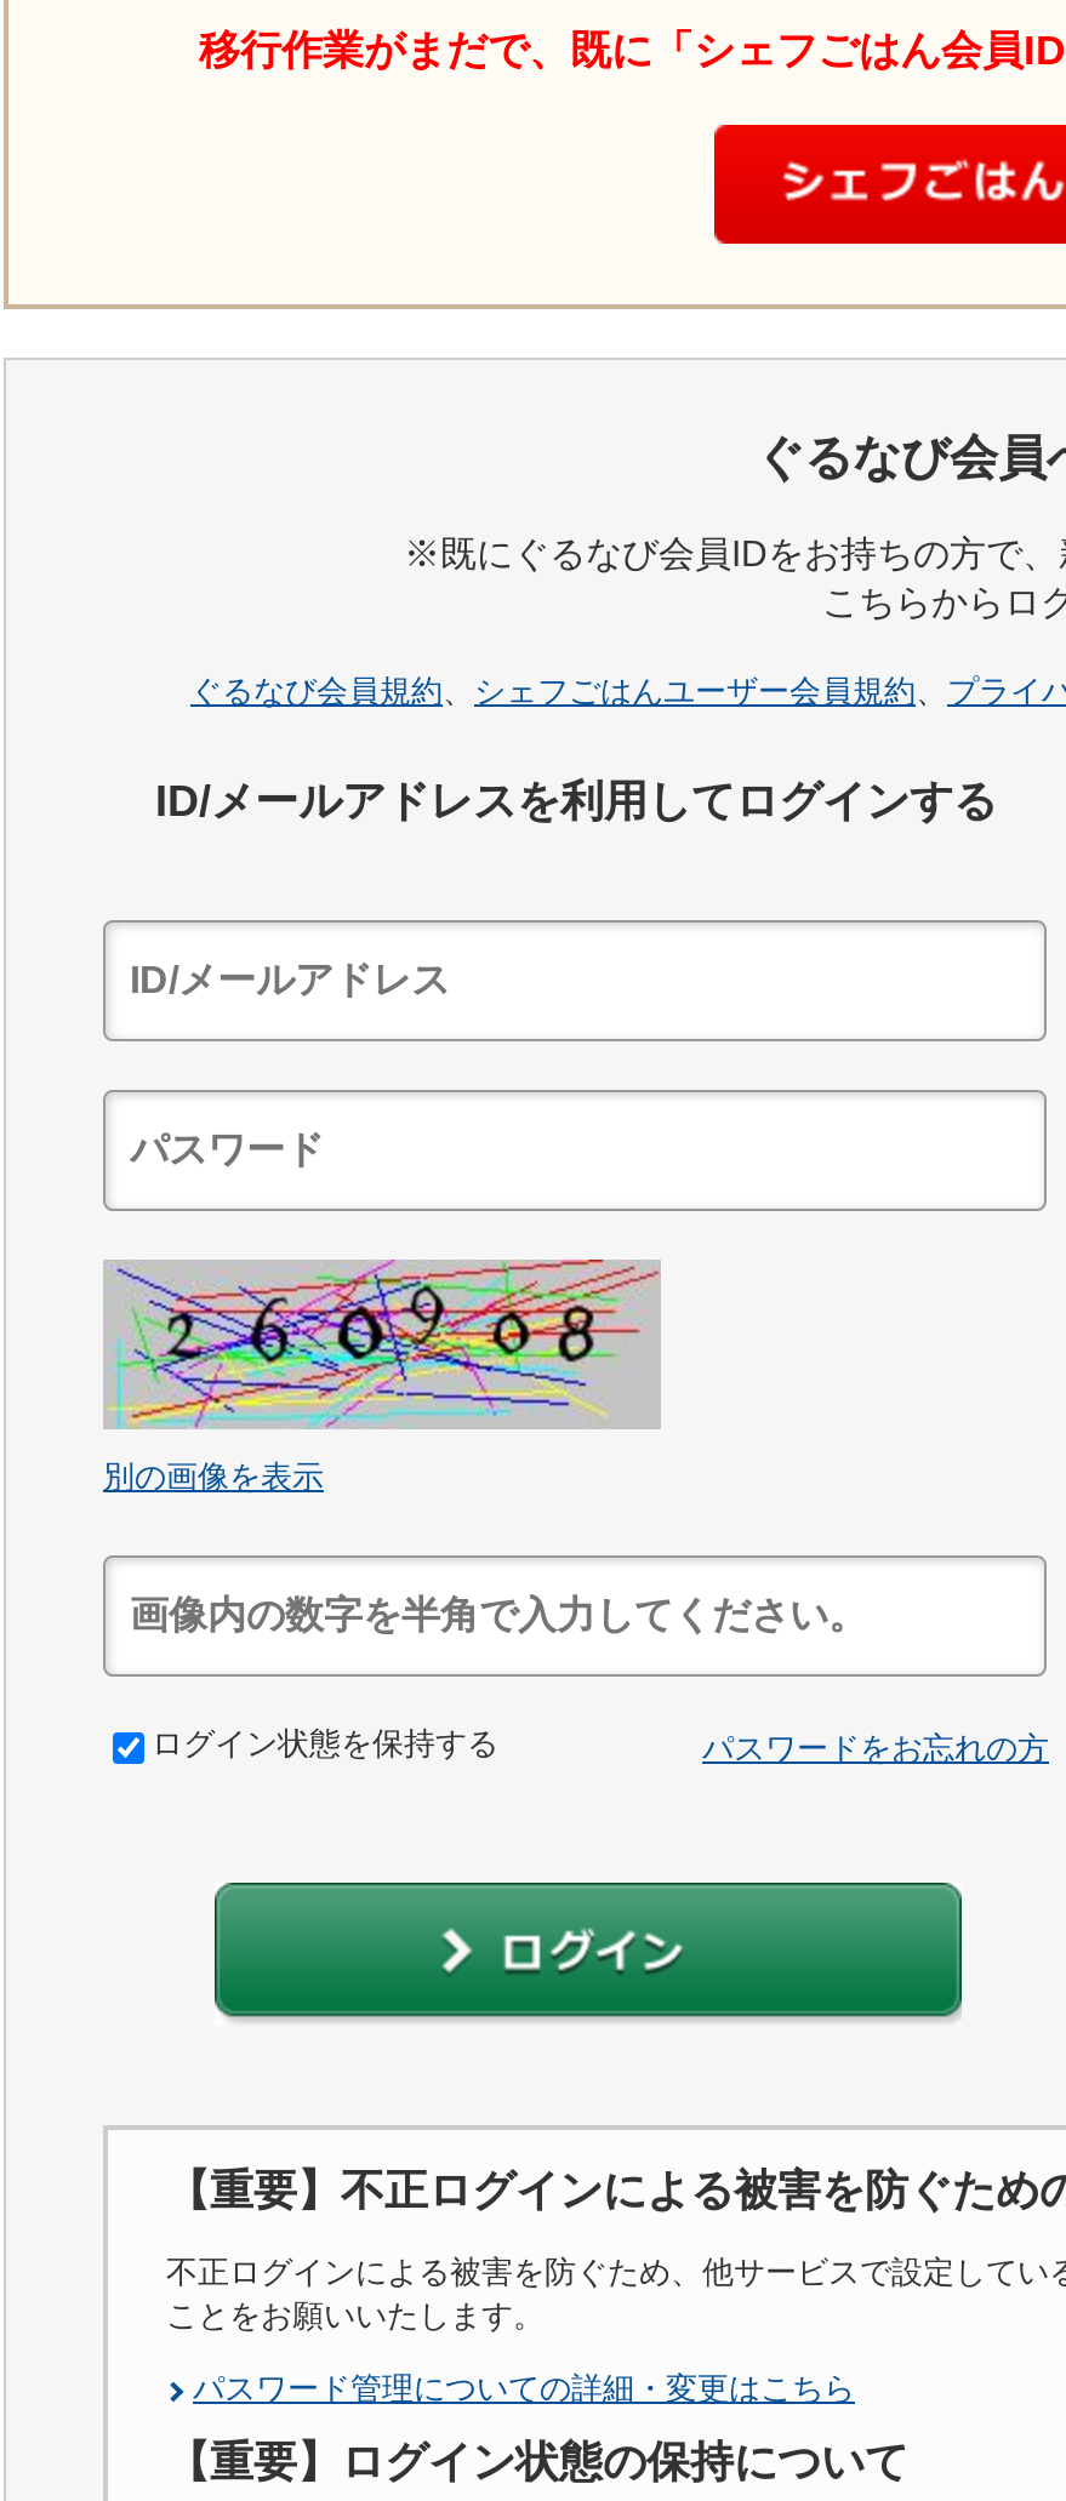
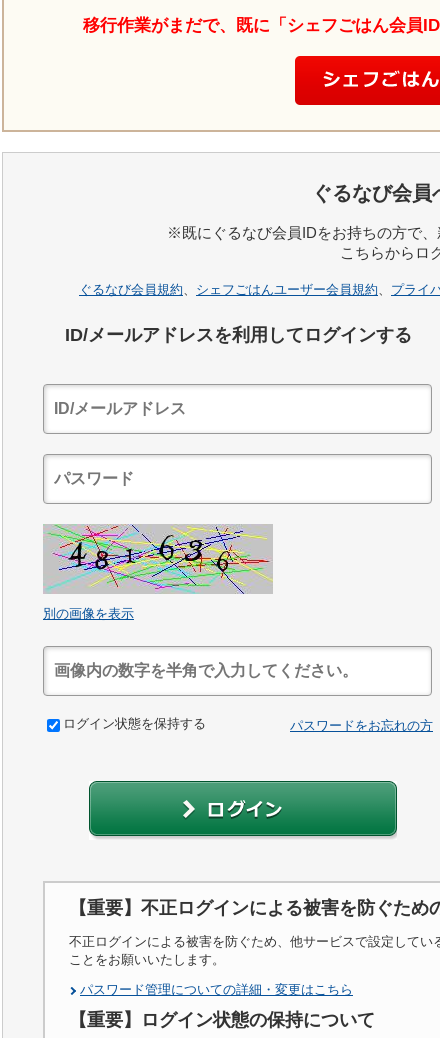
[108,1260,659,1427] [image] -> [49,524,272,593] [image]

